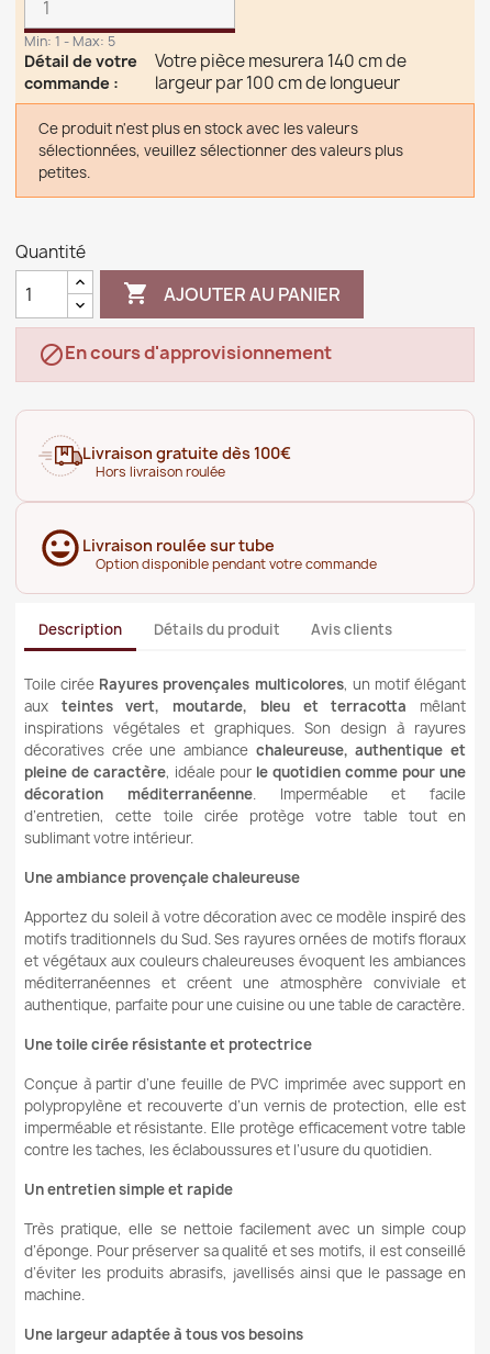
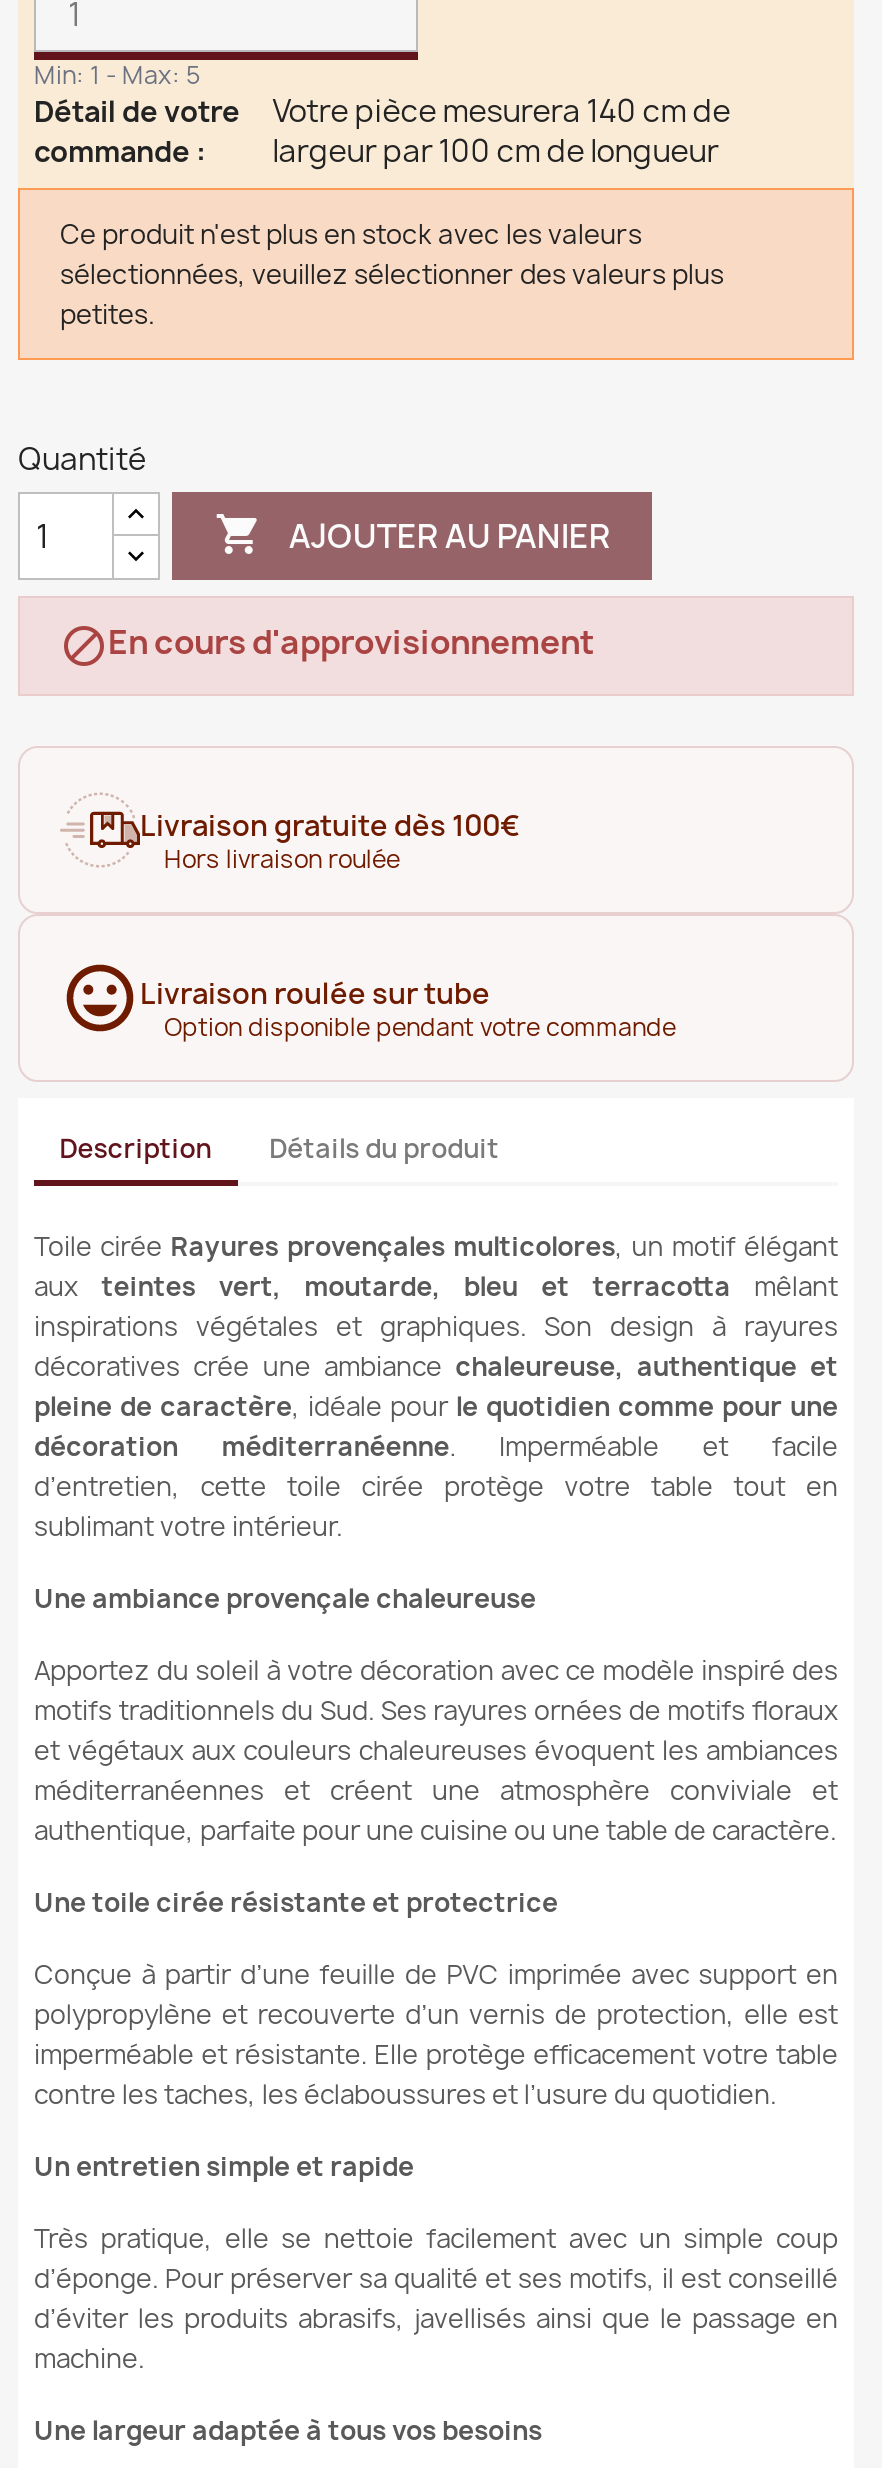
[311,620,393,640] Avis clients -> none

